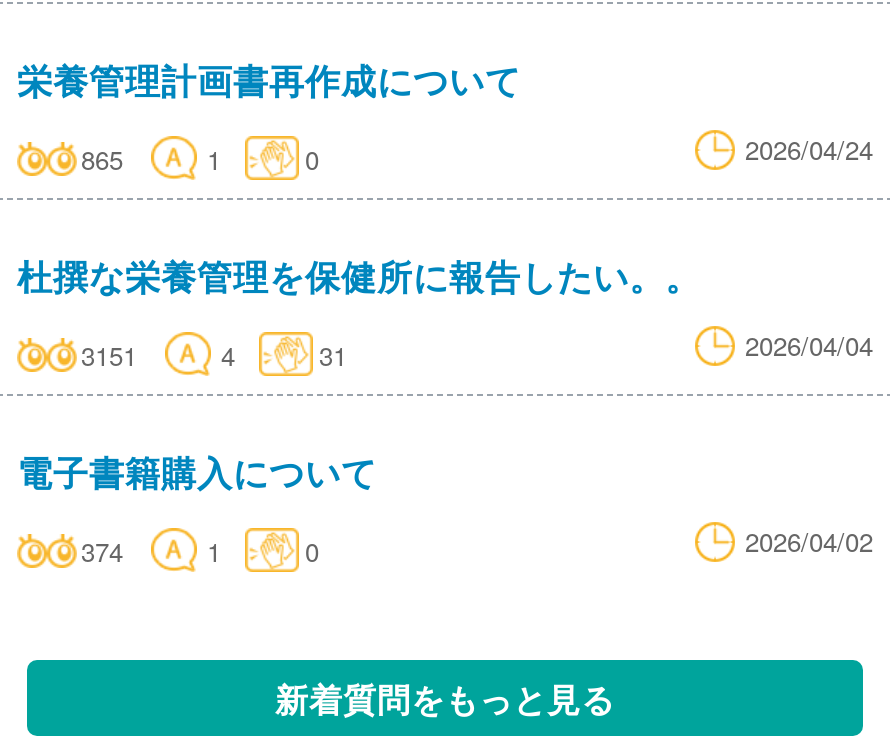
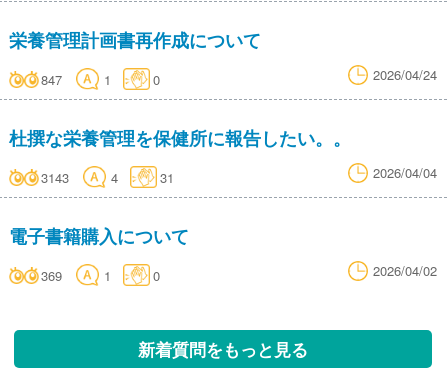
[81,139,123,177] 865 -> [41,69,62,88] 847
[81,335,137,373] 3151 -> [41,167,69,186] 3143
[81,531,123,569] 374 -> [41,265,62,284] 369

